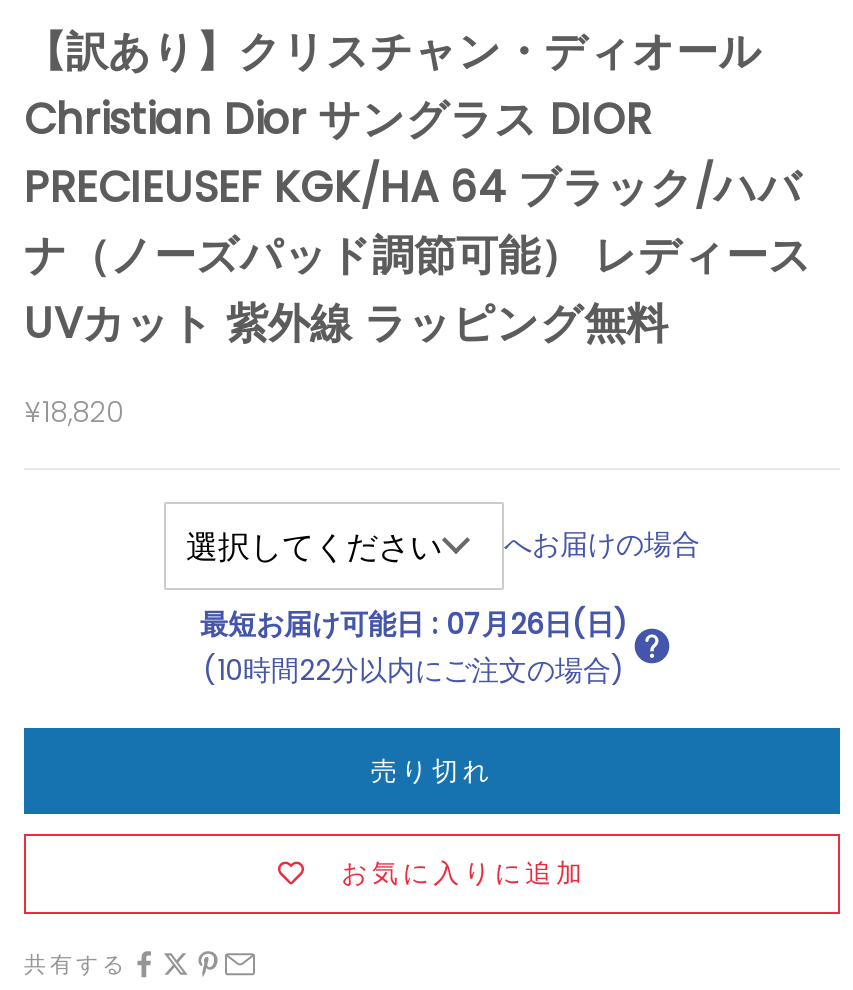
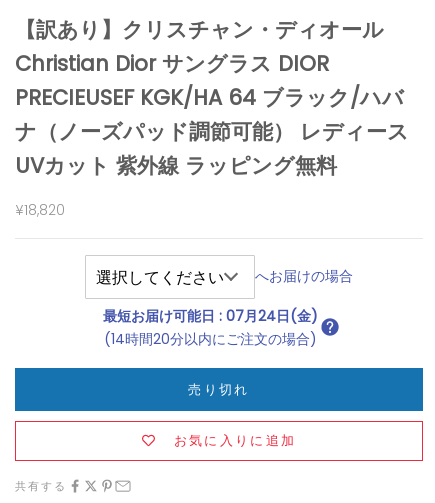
[200,603,628,643] 最短お届け可能日: 07月26日(日) -> [102,306,317,326] 最短お届け可能日: 07月24日(金)
[203,649,625,689] (10時間22分以内にご注文の場合) -> [103,329,316,349] (14時間20分以内にご注文の場合)

